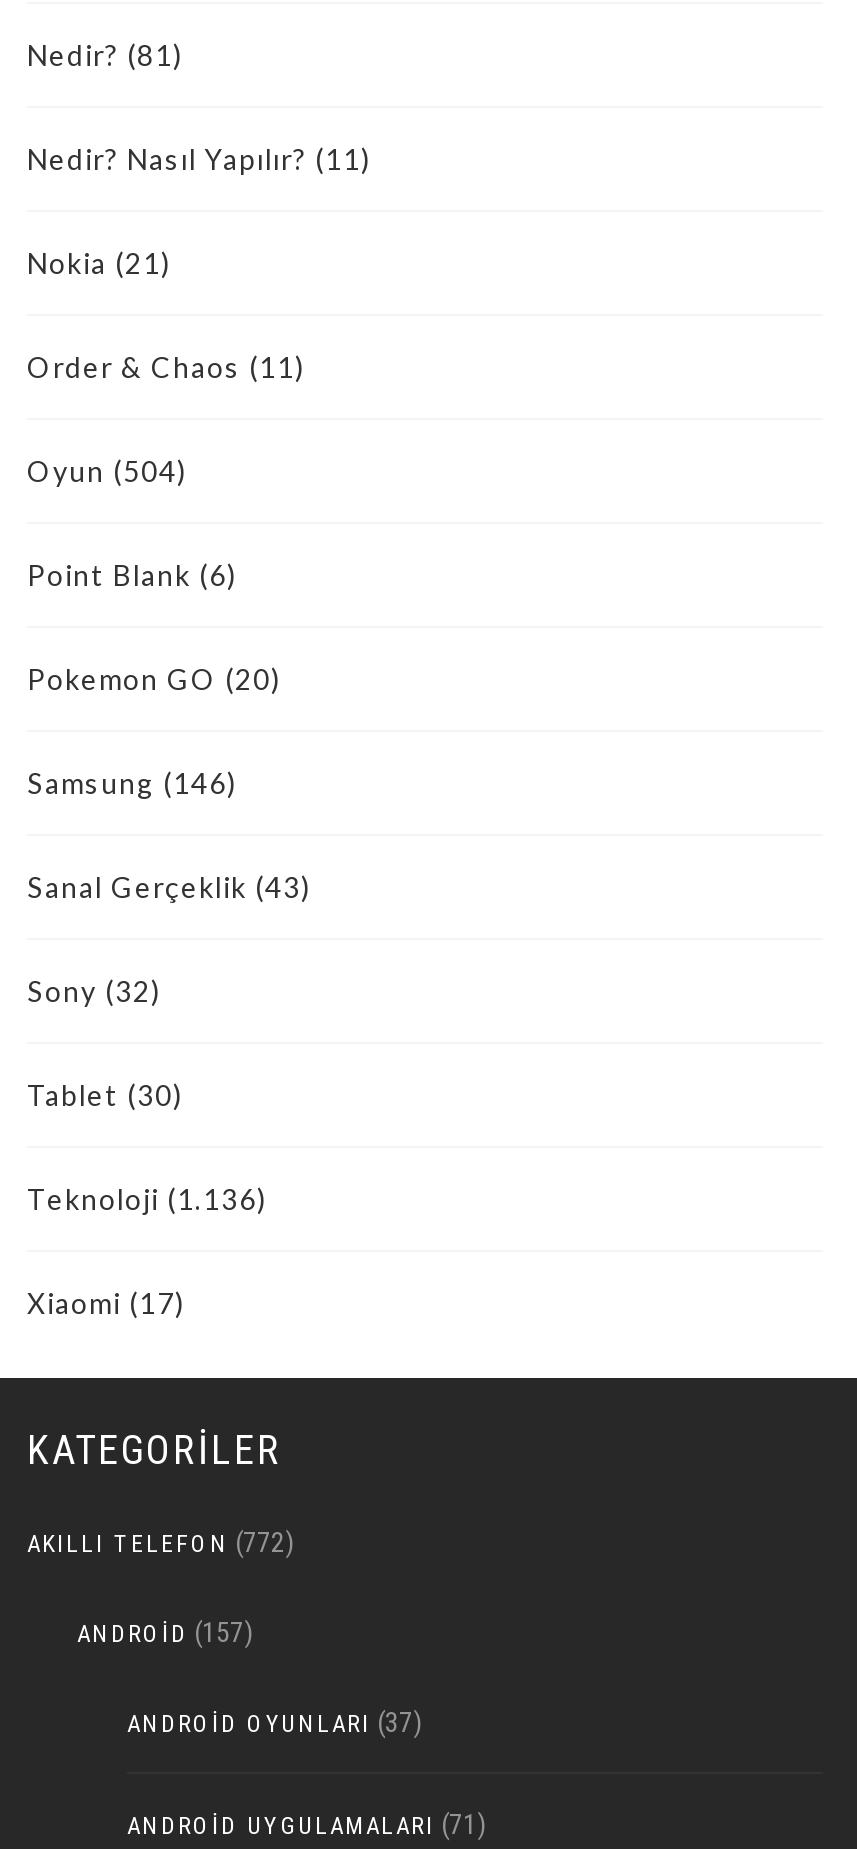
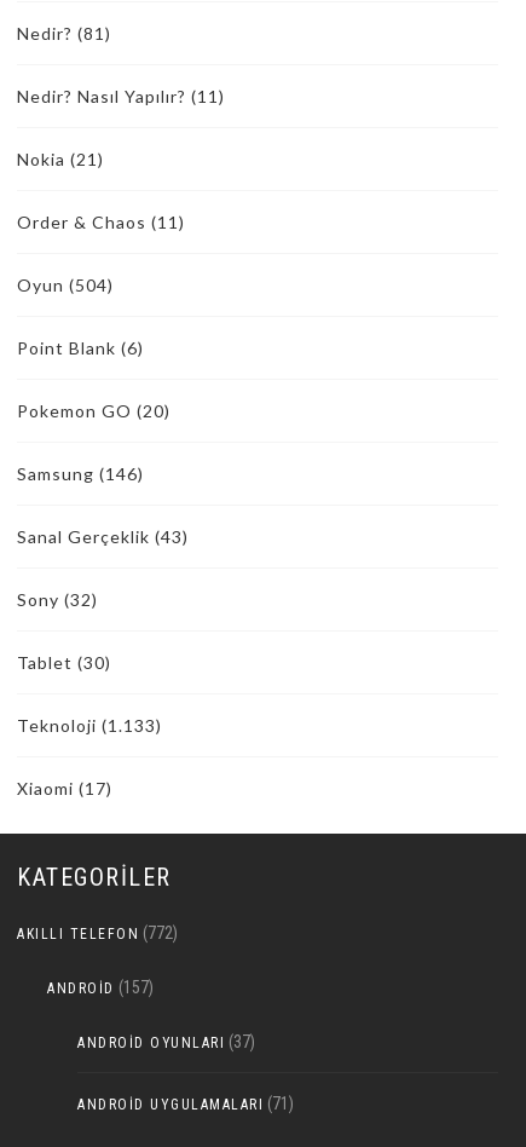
[27,1182,267,1216] Teknoloji (1.136) -> [17,715,162,736] Teknoloji (1.133)

